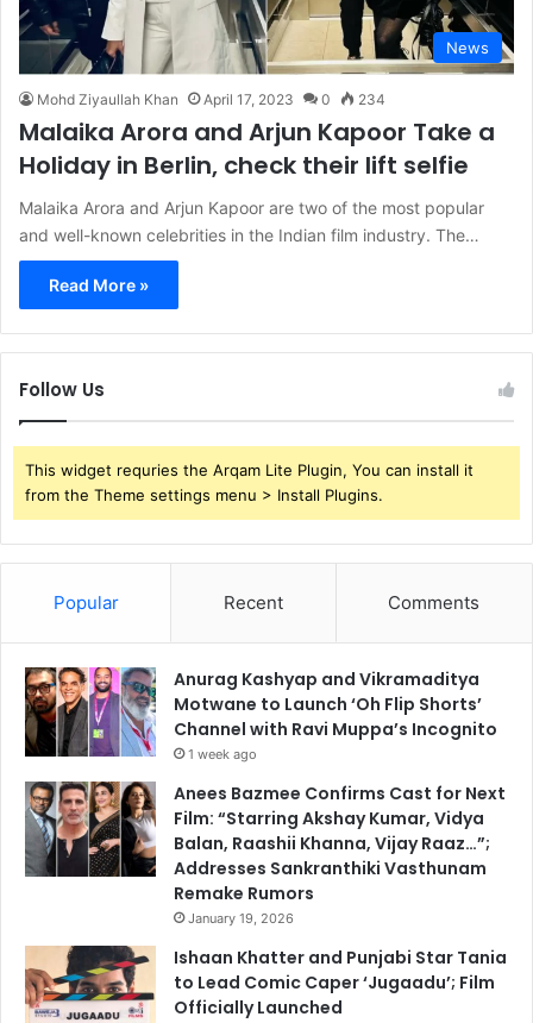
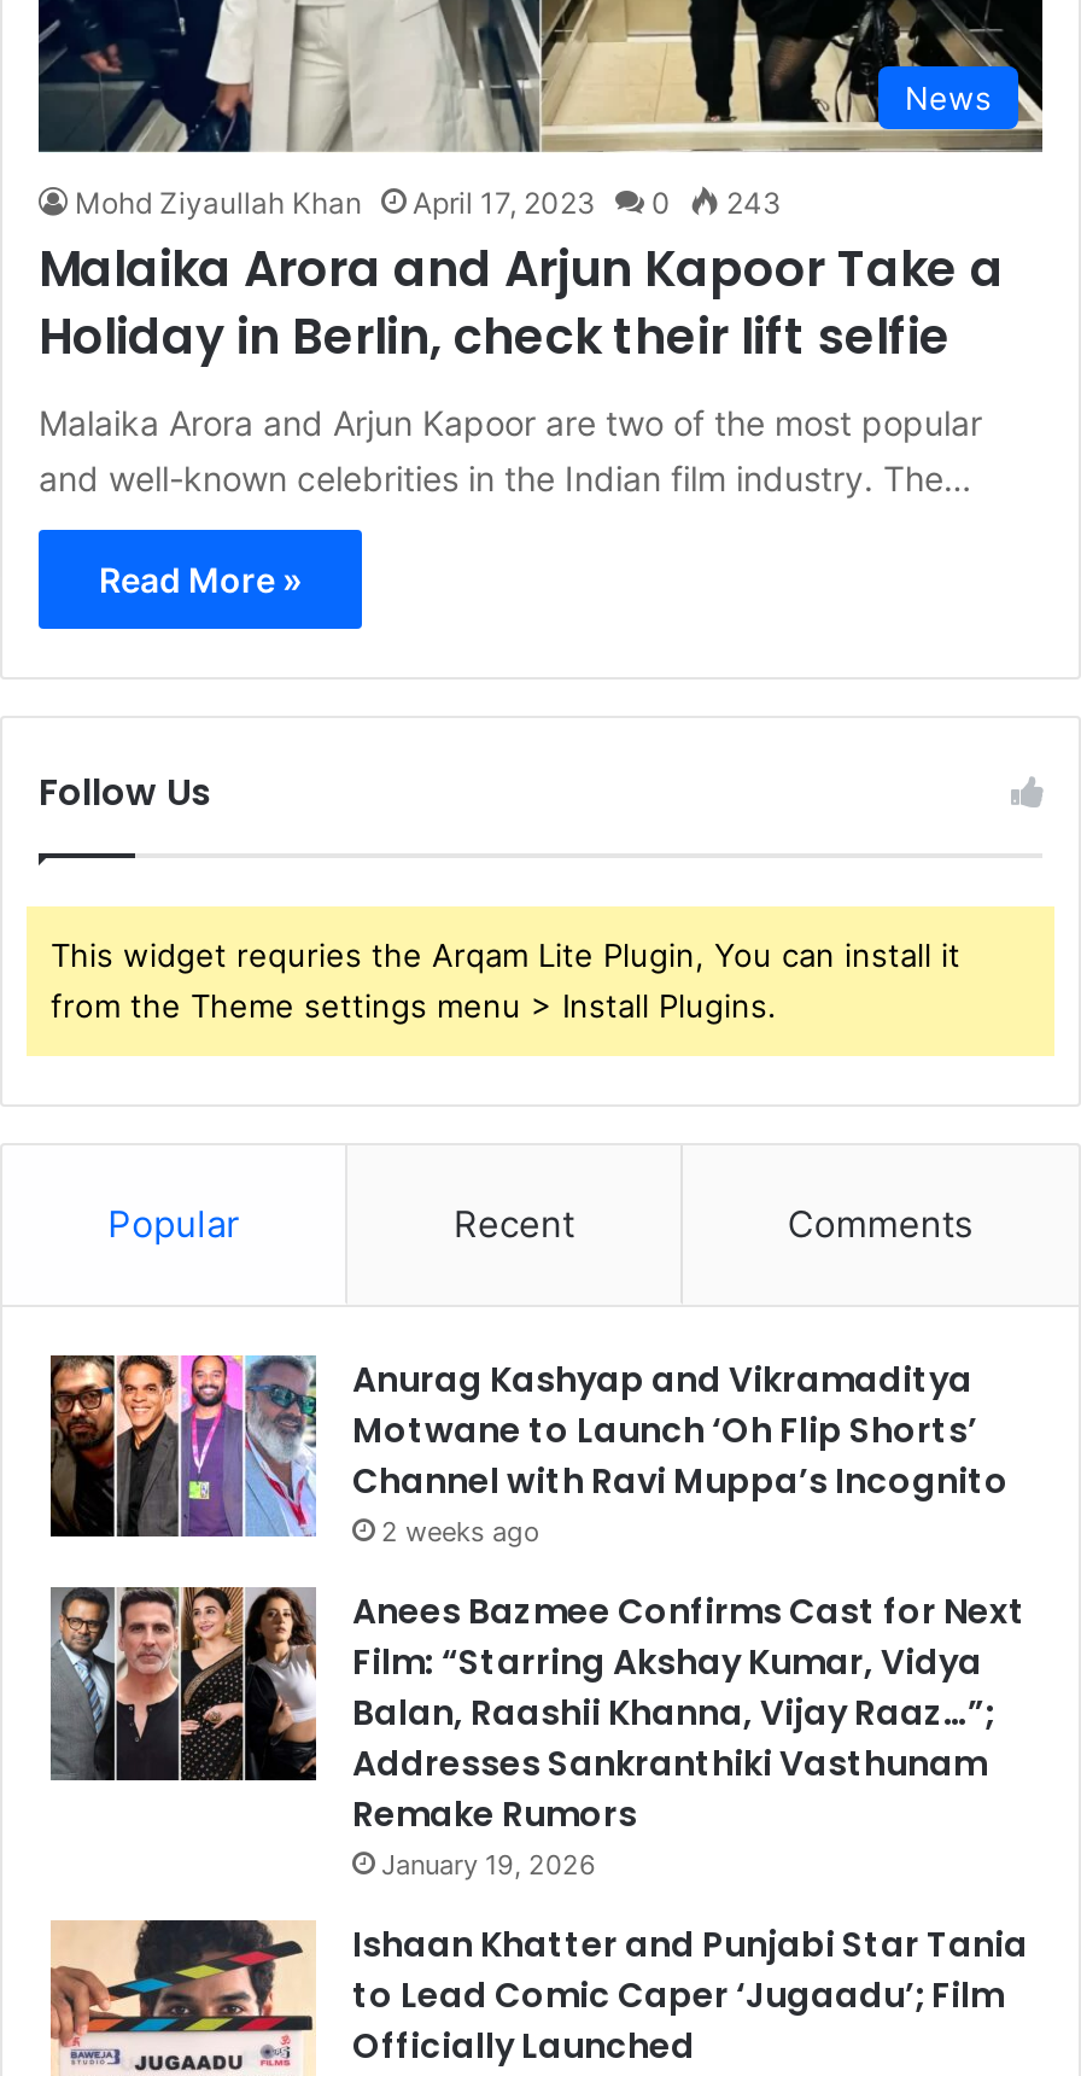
[37,91,385,108] Mohd Ziyaullah Khan April 17, 2023 0 234 -> [75,184,782,220] Mohd Ziyaullah Khan April 17, 2023 0 243
[188,746,257,763] 1 week ago -> [381,1514,540,1548] 2 weeks ago

